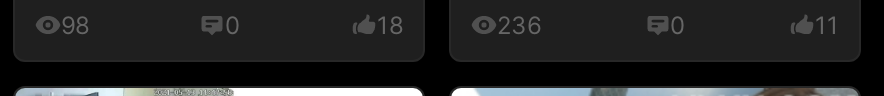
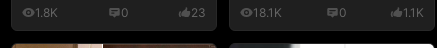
[61,10,89,40] 98 -> [35,5,58,20] 1.8K
[377,10,403,40] 18 -> [191,5,206,20] 23
[497,10,541,40] 236 -> [253,5,282,20] 18.1K
[815,10,839,40] 11 -> [403,5,424,20] 1.1K

